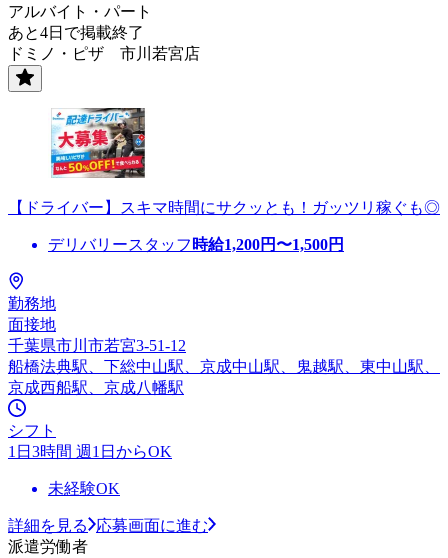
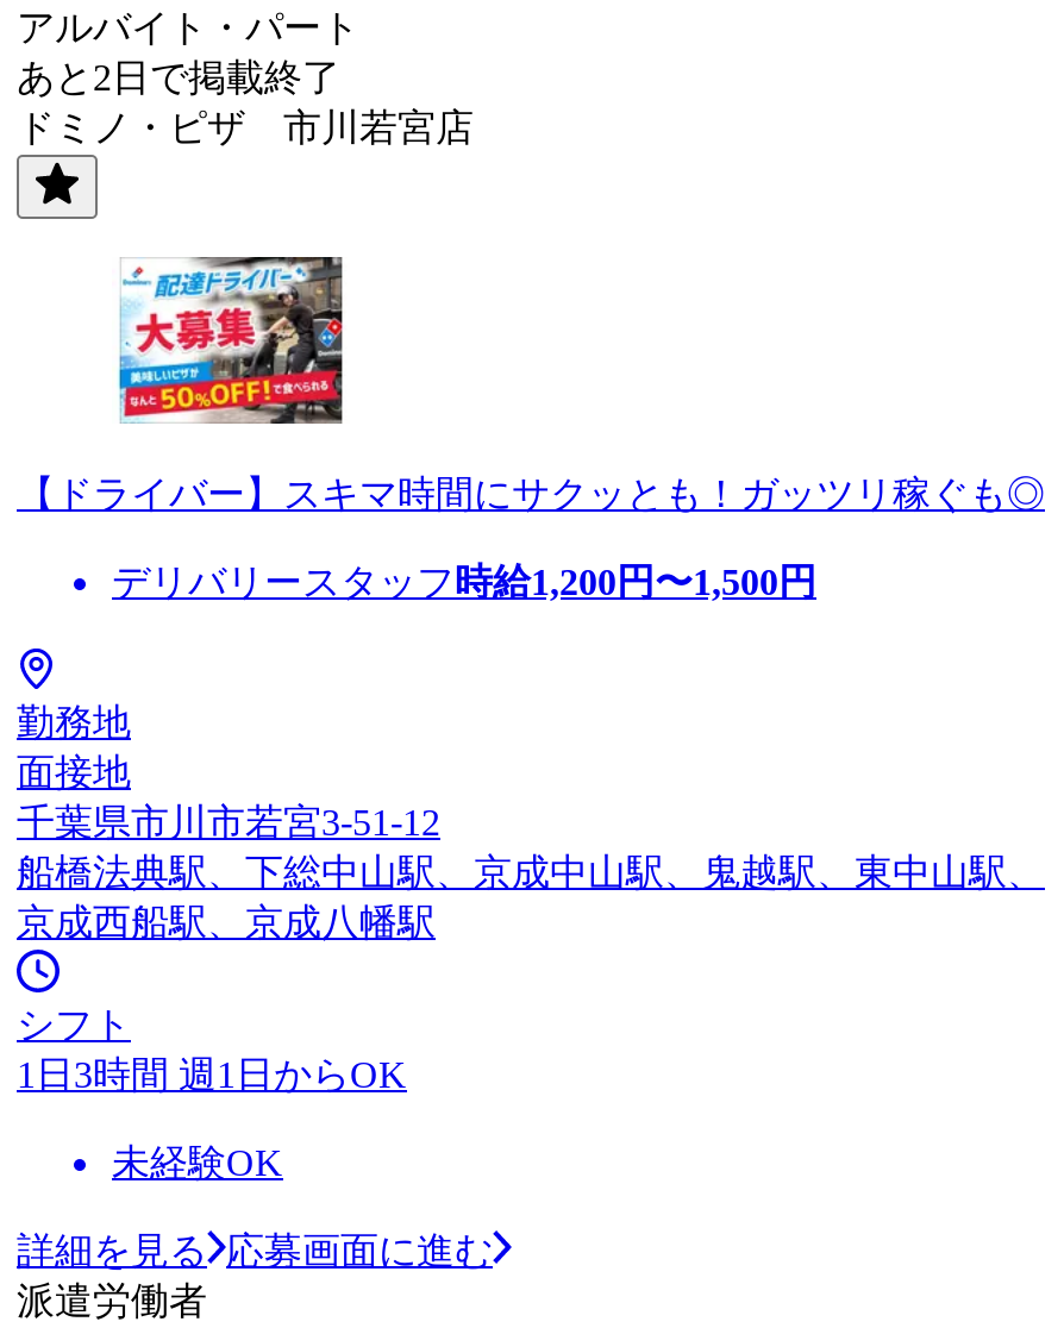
[8,24,144,41] あと4日で掲載終了 -> [17,57,340,97] あと2日で掲載終了

